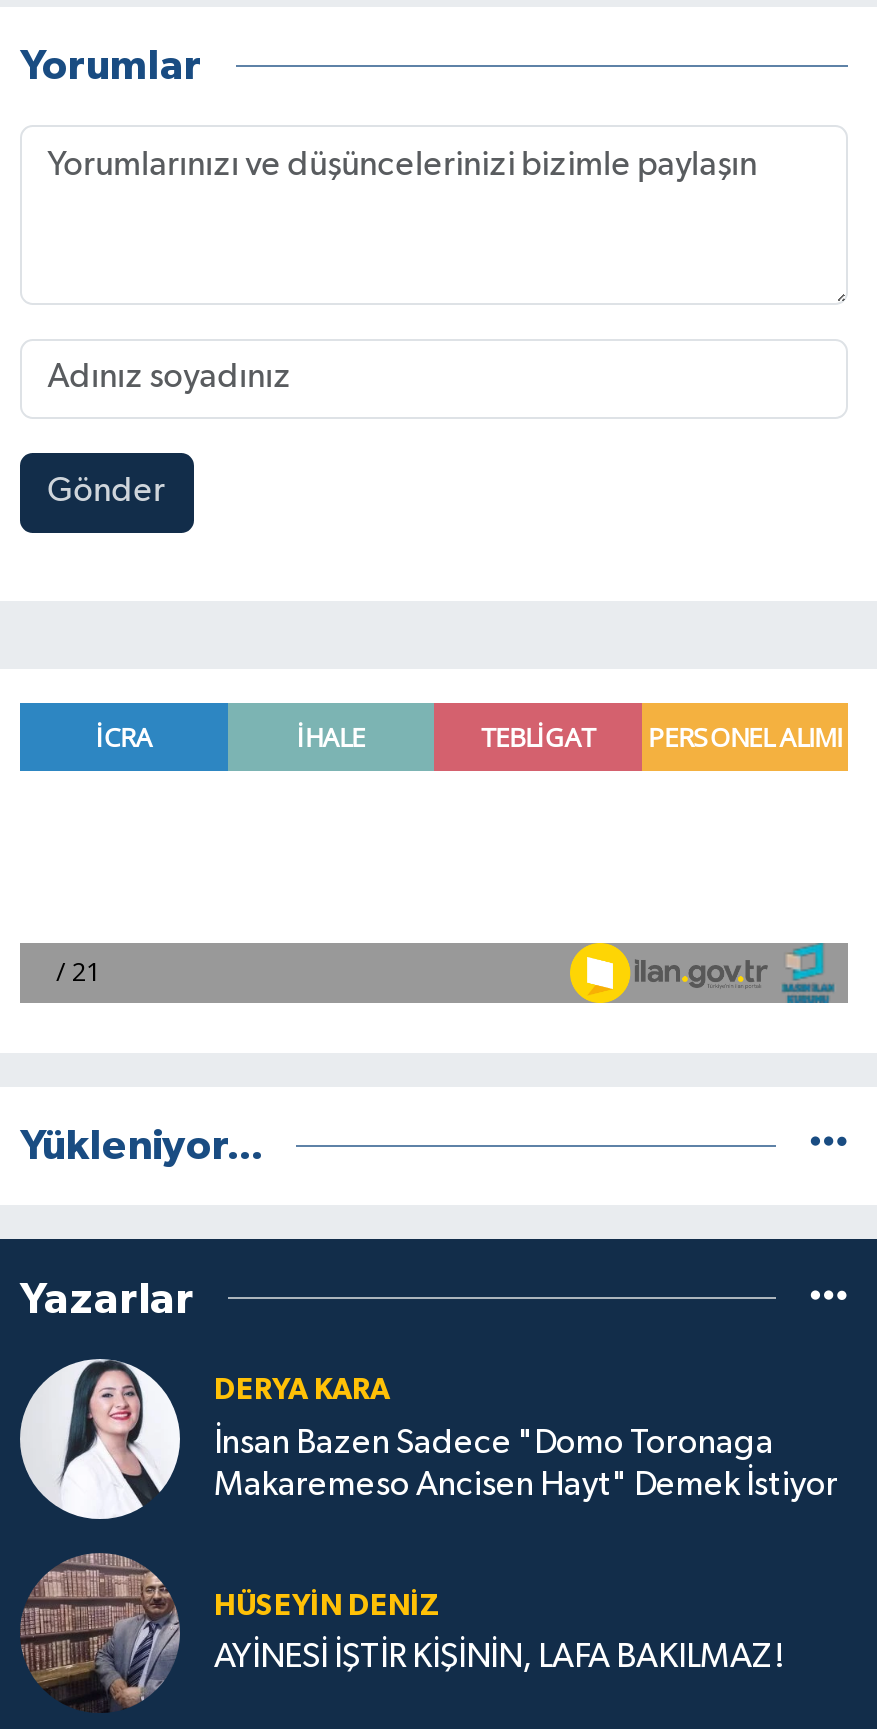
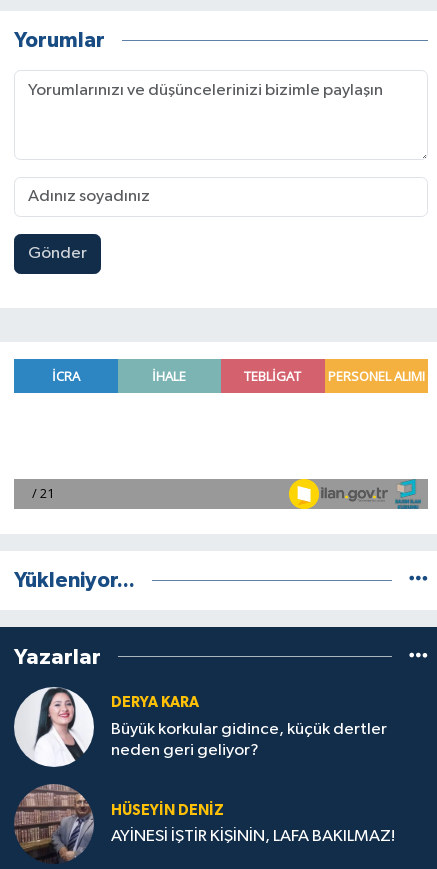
[214,1426,838,1502] İnsan Bazen Sadece "Domo Toronaga | Makaremeso Ancisen Hayt" Demek İstiyor -> [111,721,387,759] Büyük korkular gidince, küçük dertler | neden geri geliyor?

